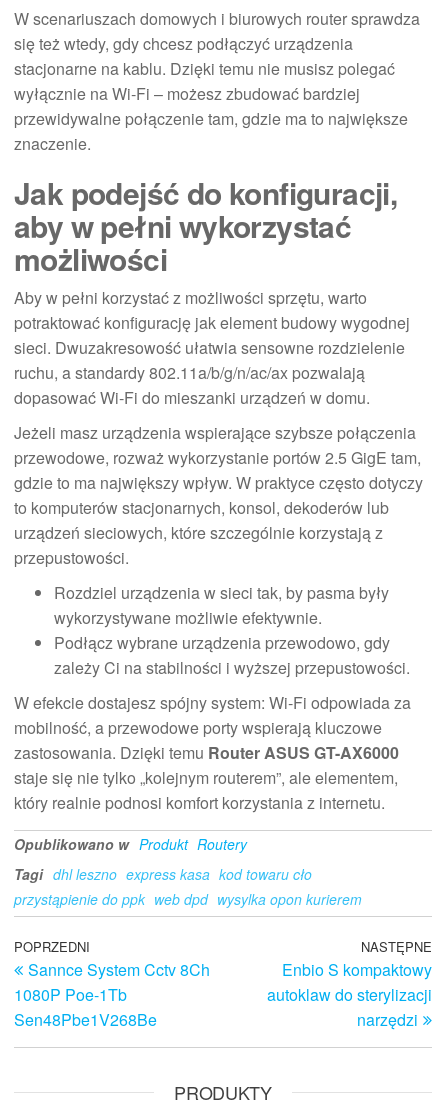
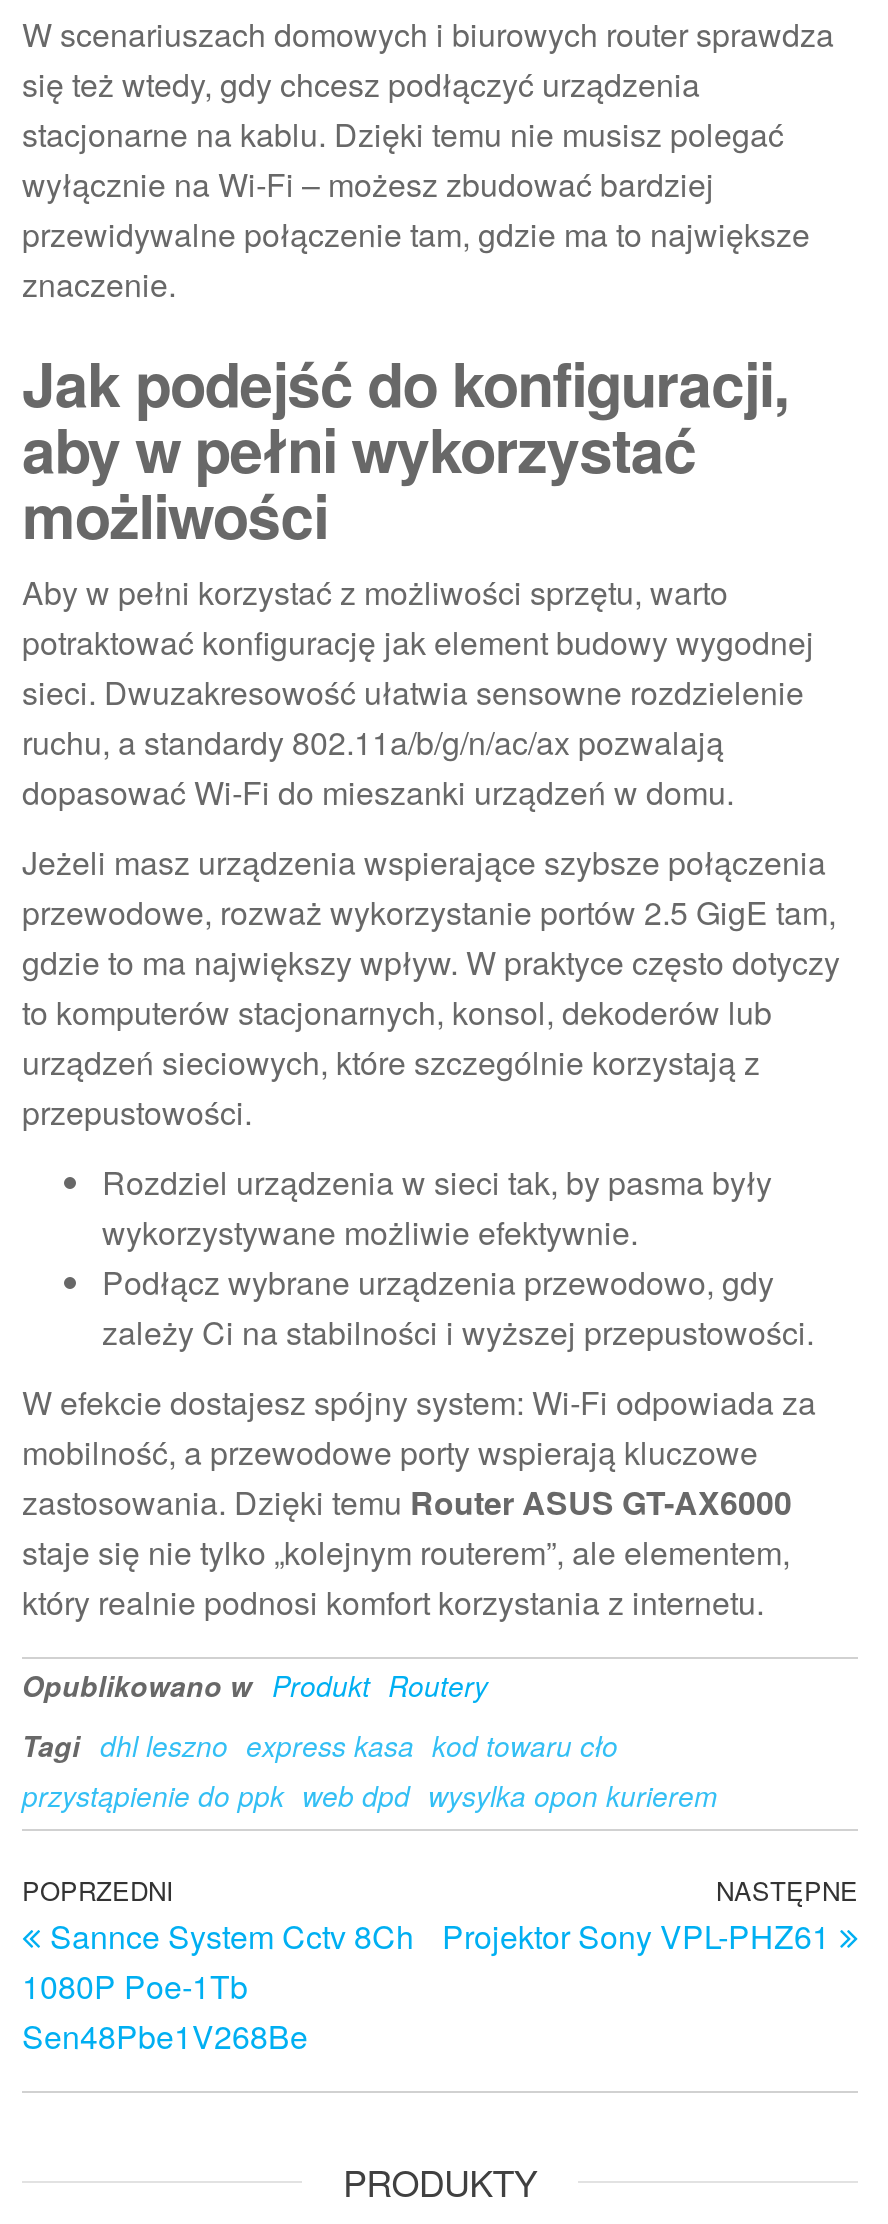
[267,958,432,1031] Enbio S kompaktowy | autoklaw do sterylizacji | narzędzi -> [442,1913,830,1959] Projektor Sony VPL-PHZ61

